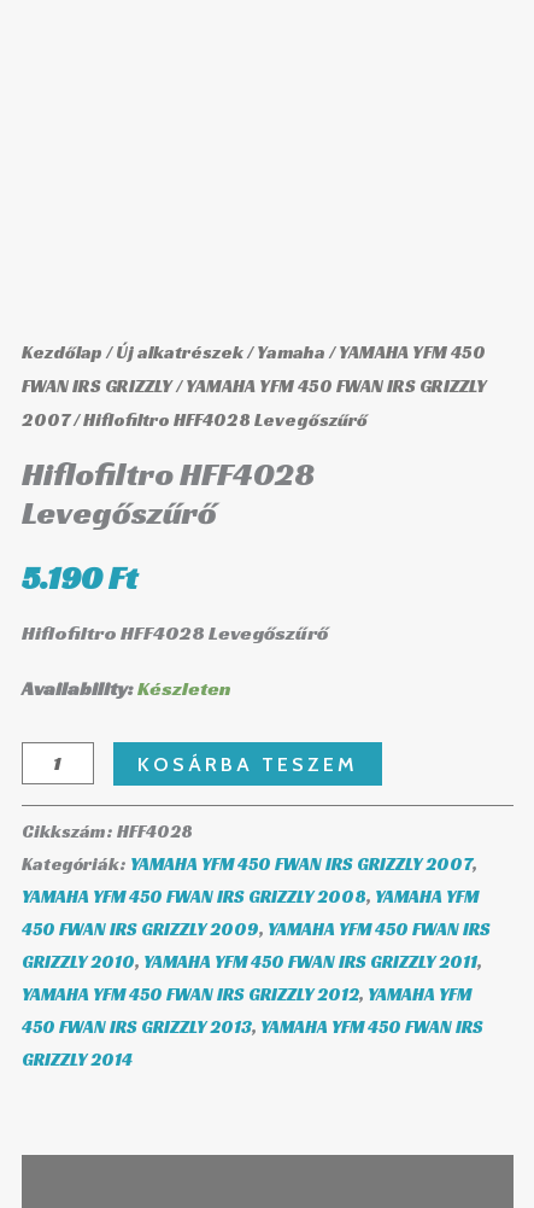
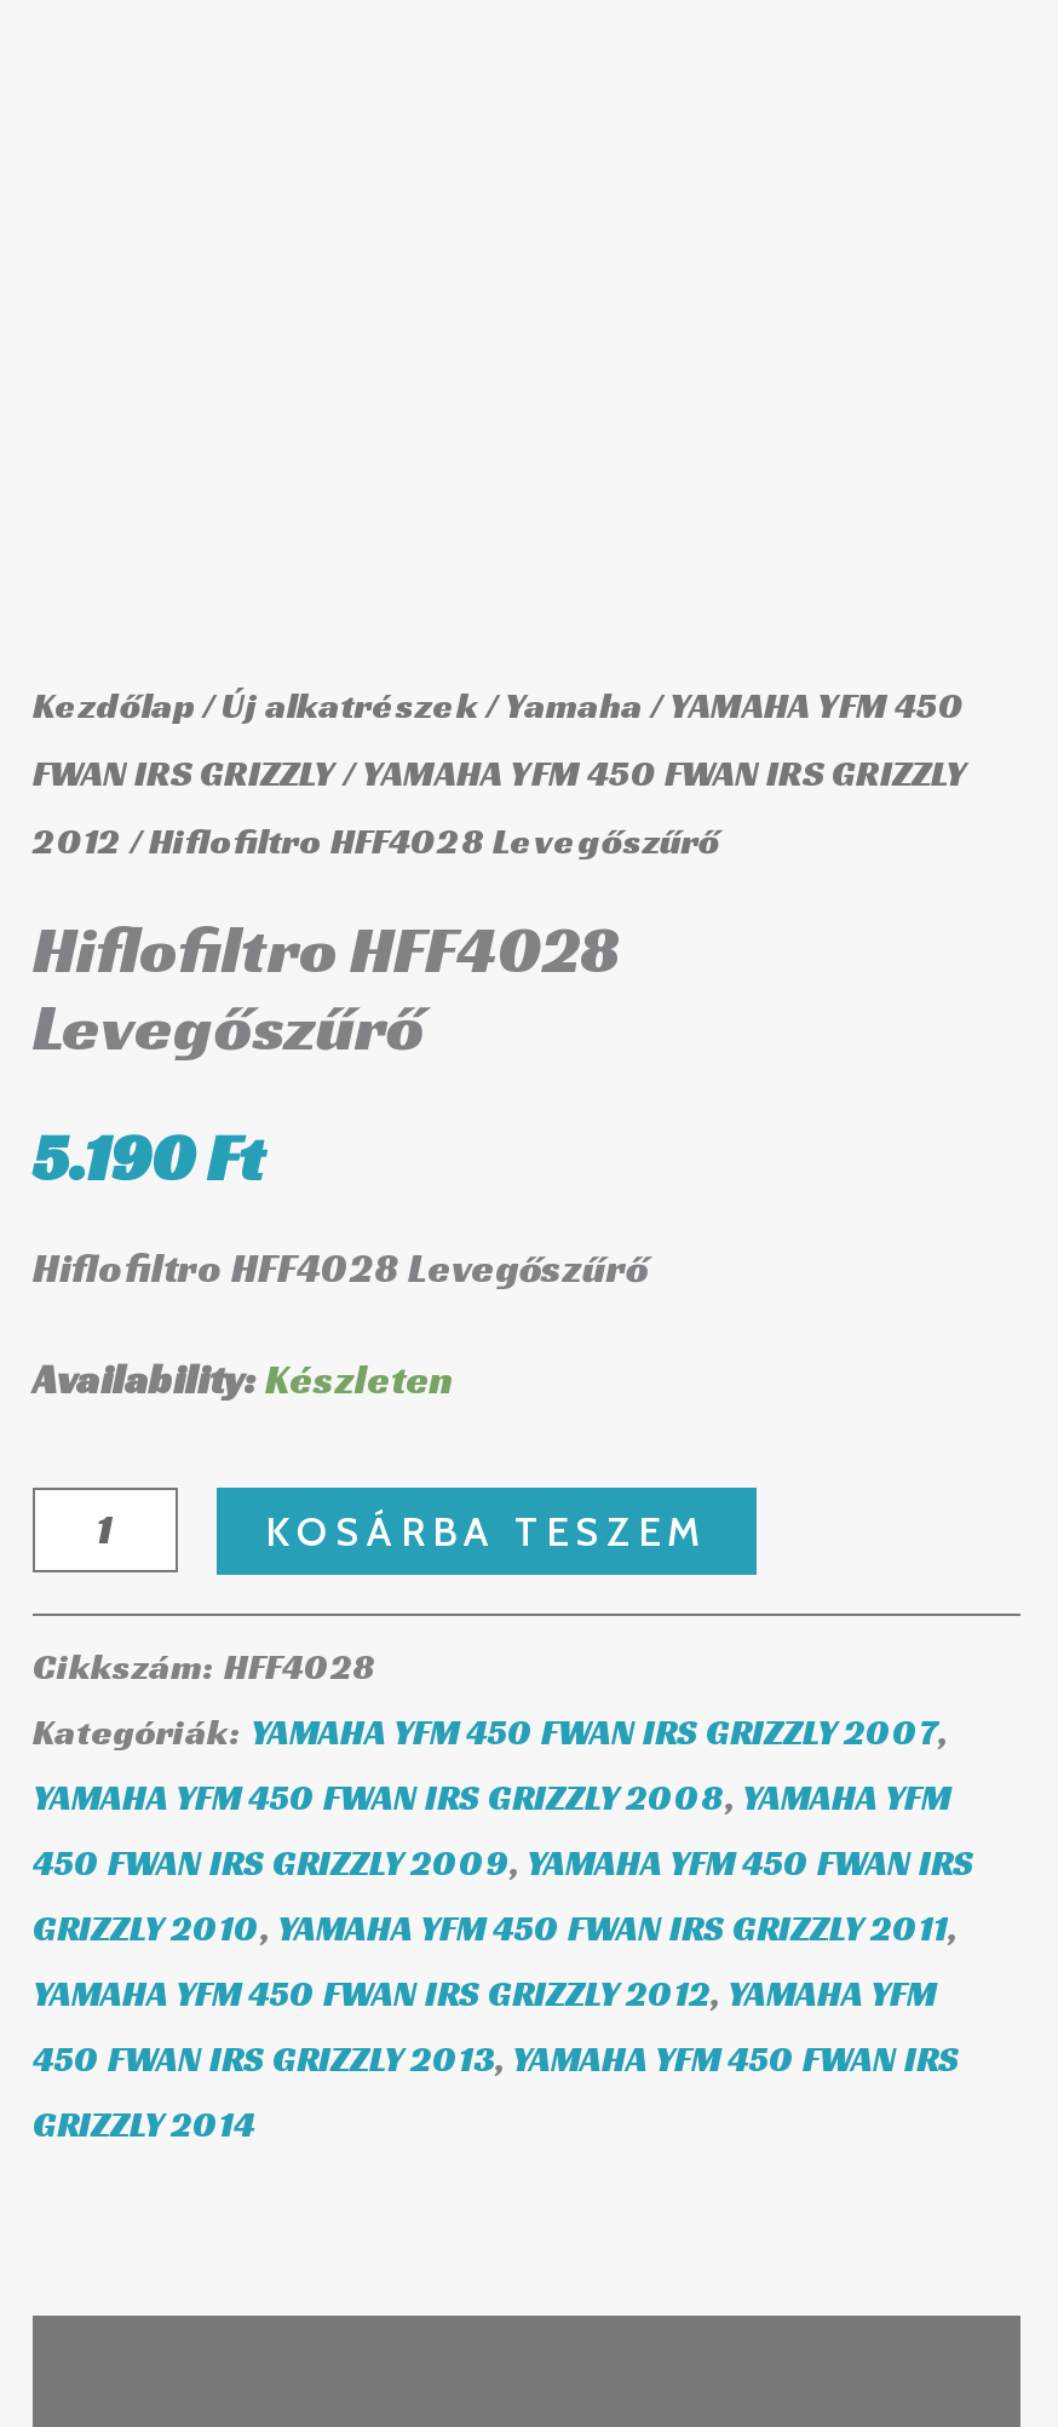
[22,408,368,430] 2007 / Hiflofiltro HFF4028 Levegőszűrő -> [33,816,720,862] 2012 / Hiflofiltro HFF4028 Levegőszűrő

